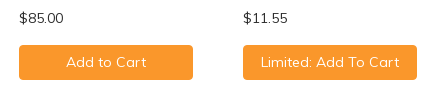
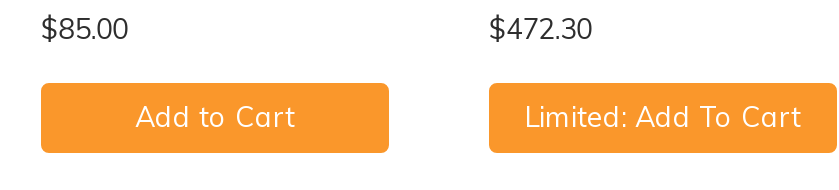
[243,9,287,27] $11.55 -> [489,11,593,47] $472.30

